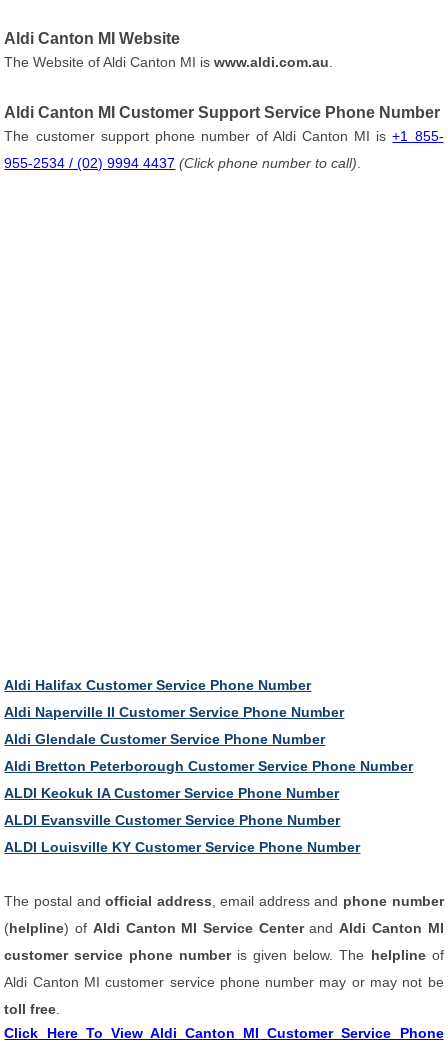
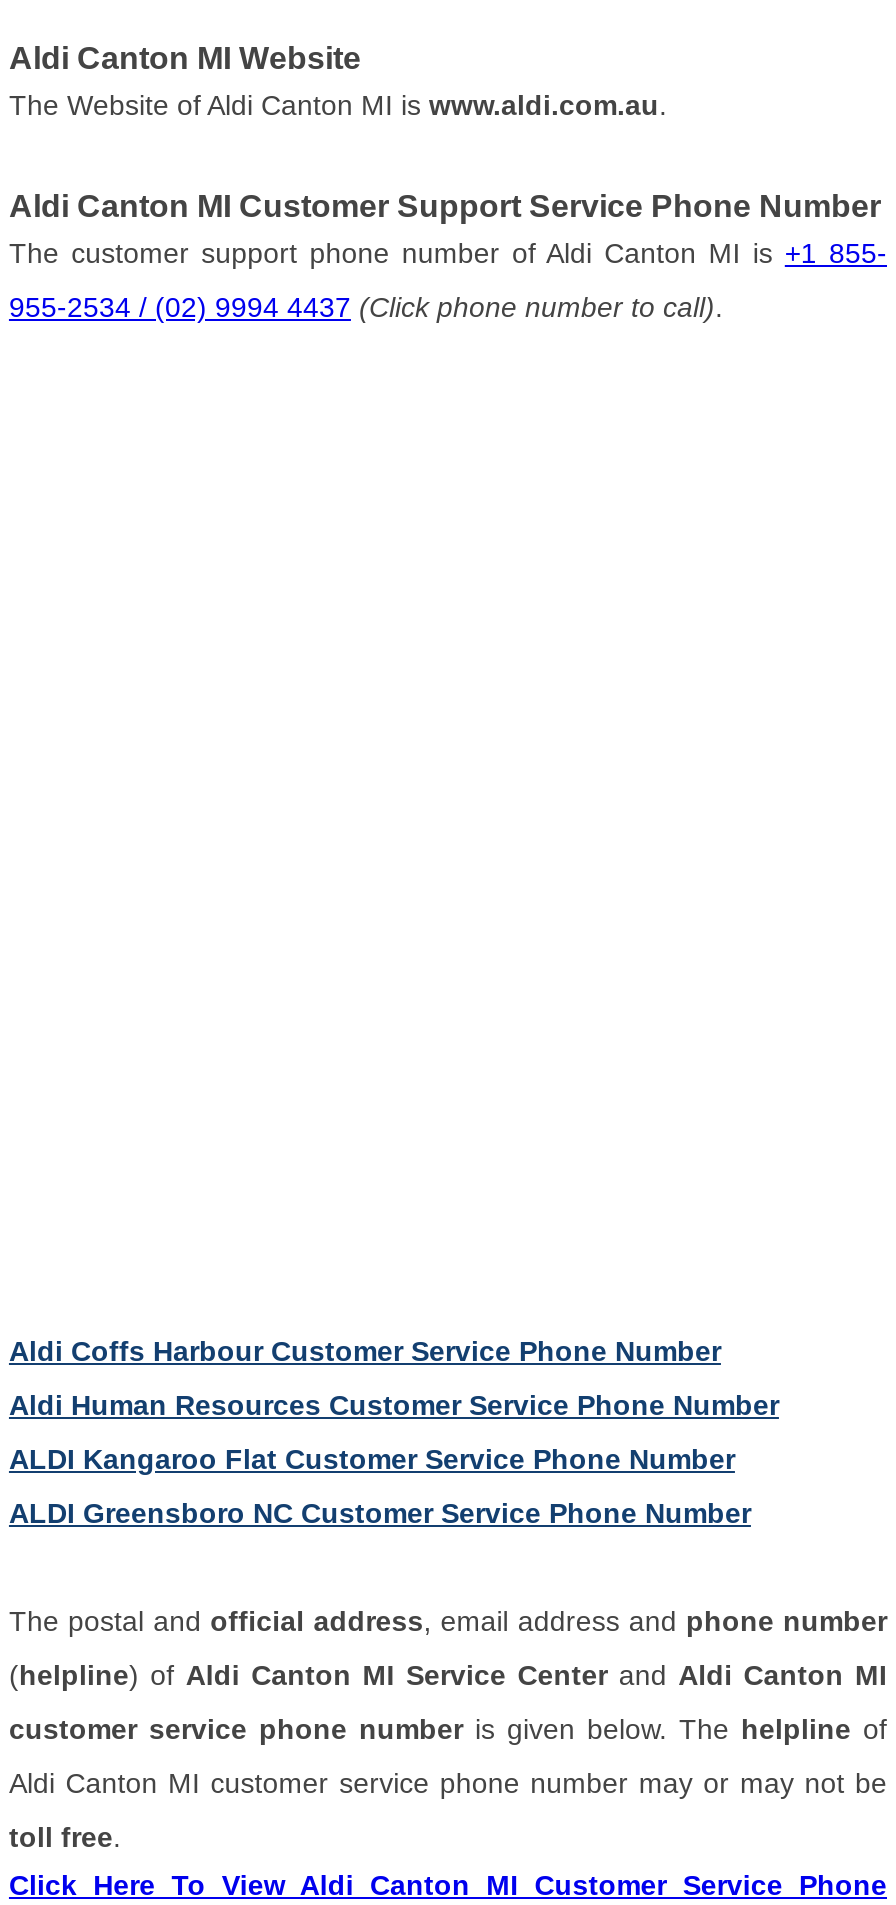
[4,677,413,855] Aldi Halifax Customer Service Phone Number | Aldi Naperville Il Customer Service Phone Number | Aldi Glendale Customer Service Phone Number | Aldi Bretton Peterborough Customer Service Phone Number | ALDI Keokuk IA Customer Service Phone Number | ALDI Evansville Customer Service Phone Number | ALDI Louisville KY Customer Service Phone Number -> [9,1335,779,1529] Aldi Coffs Harbour Customer Service Phone Number | Aldi Human Resources Customer Service Phone Number | ALDI Kangaroo Flat Customer Service Phone Number | ALDI Greensboro NC Customer Service Phone Number

